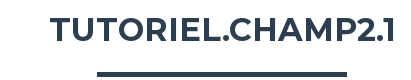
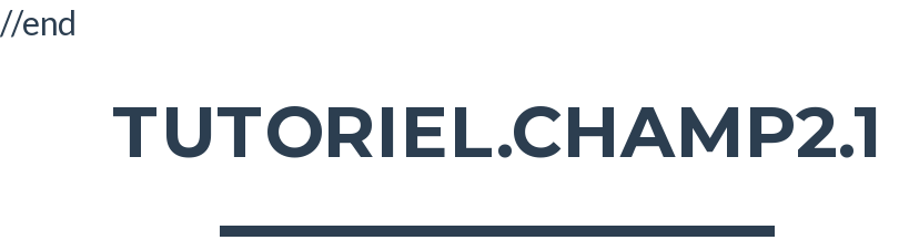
none -> [0,2,75,42] //end

